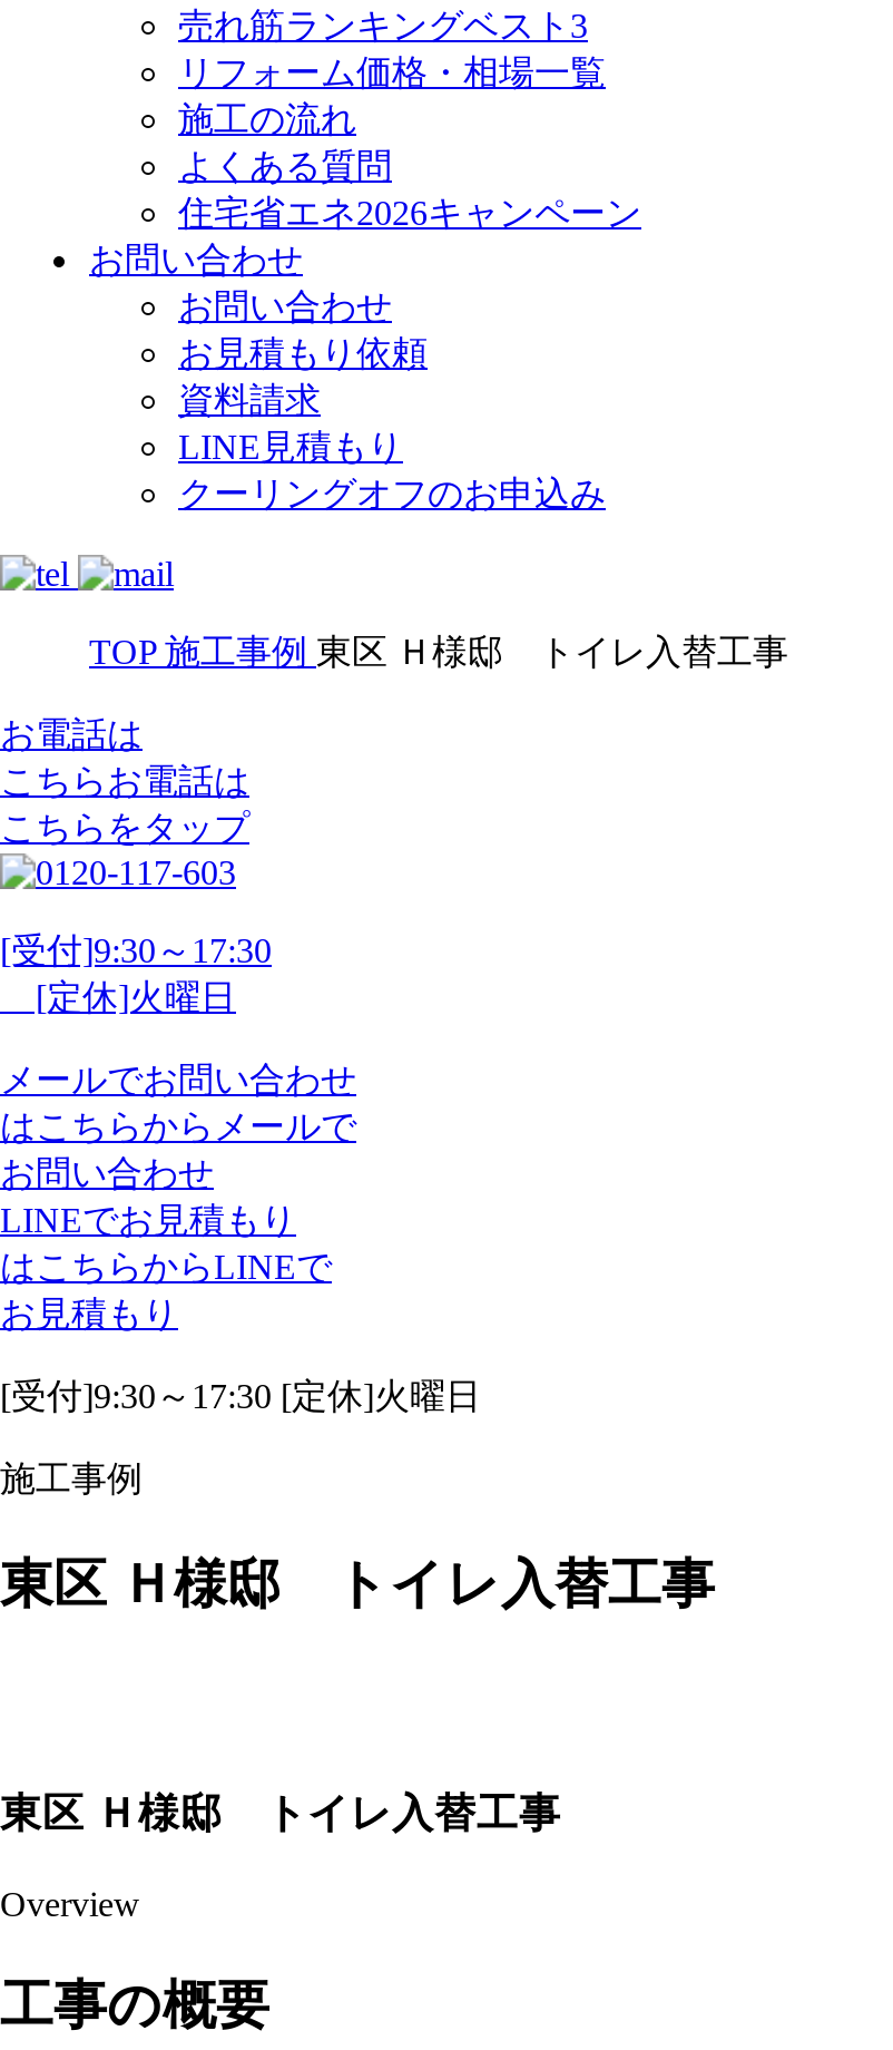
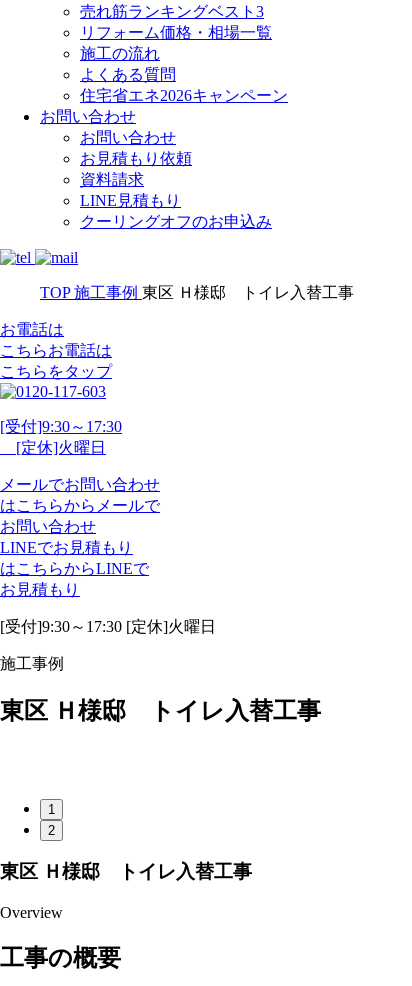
none -> [48,802,55,838] 1 | 2

